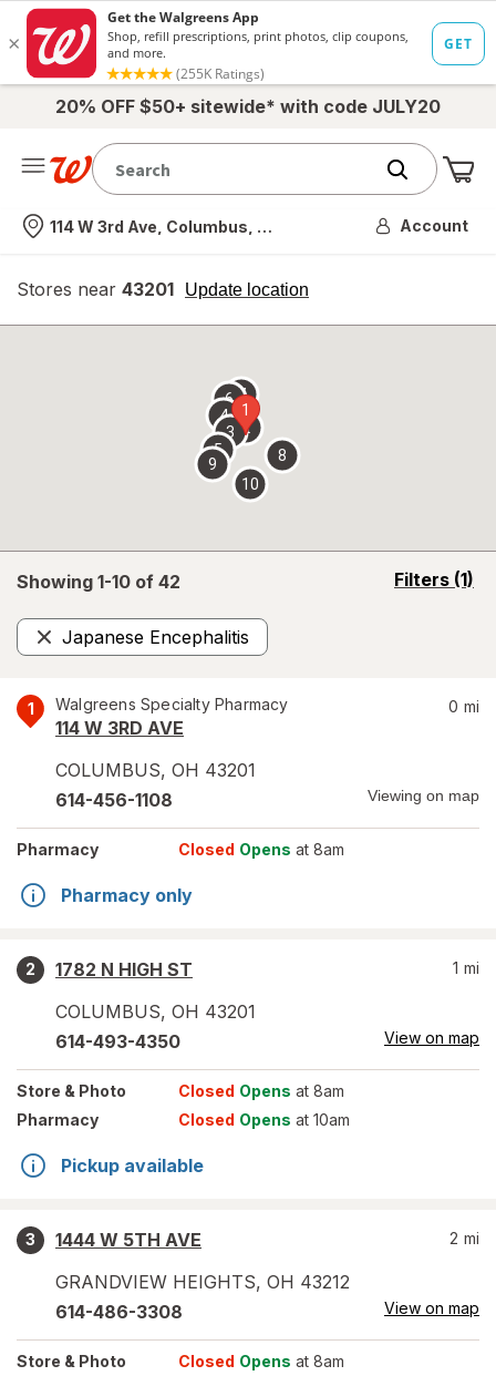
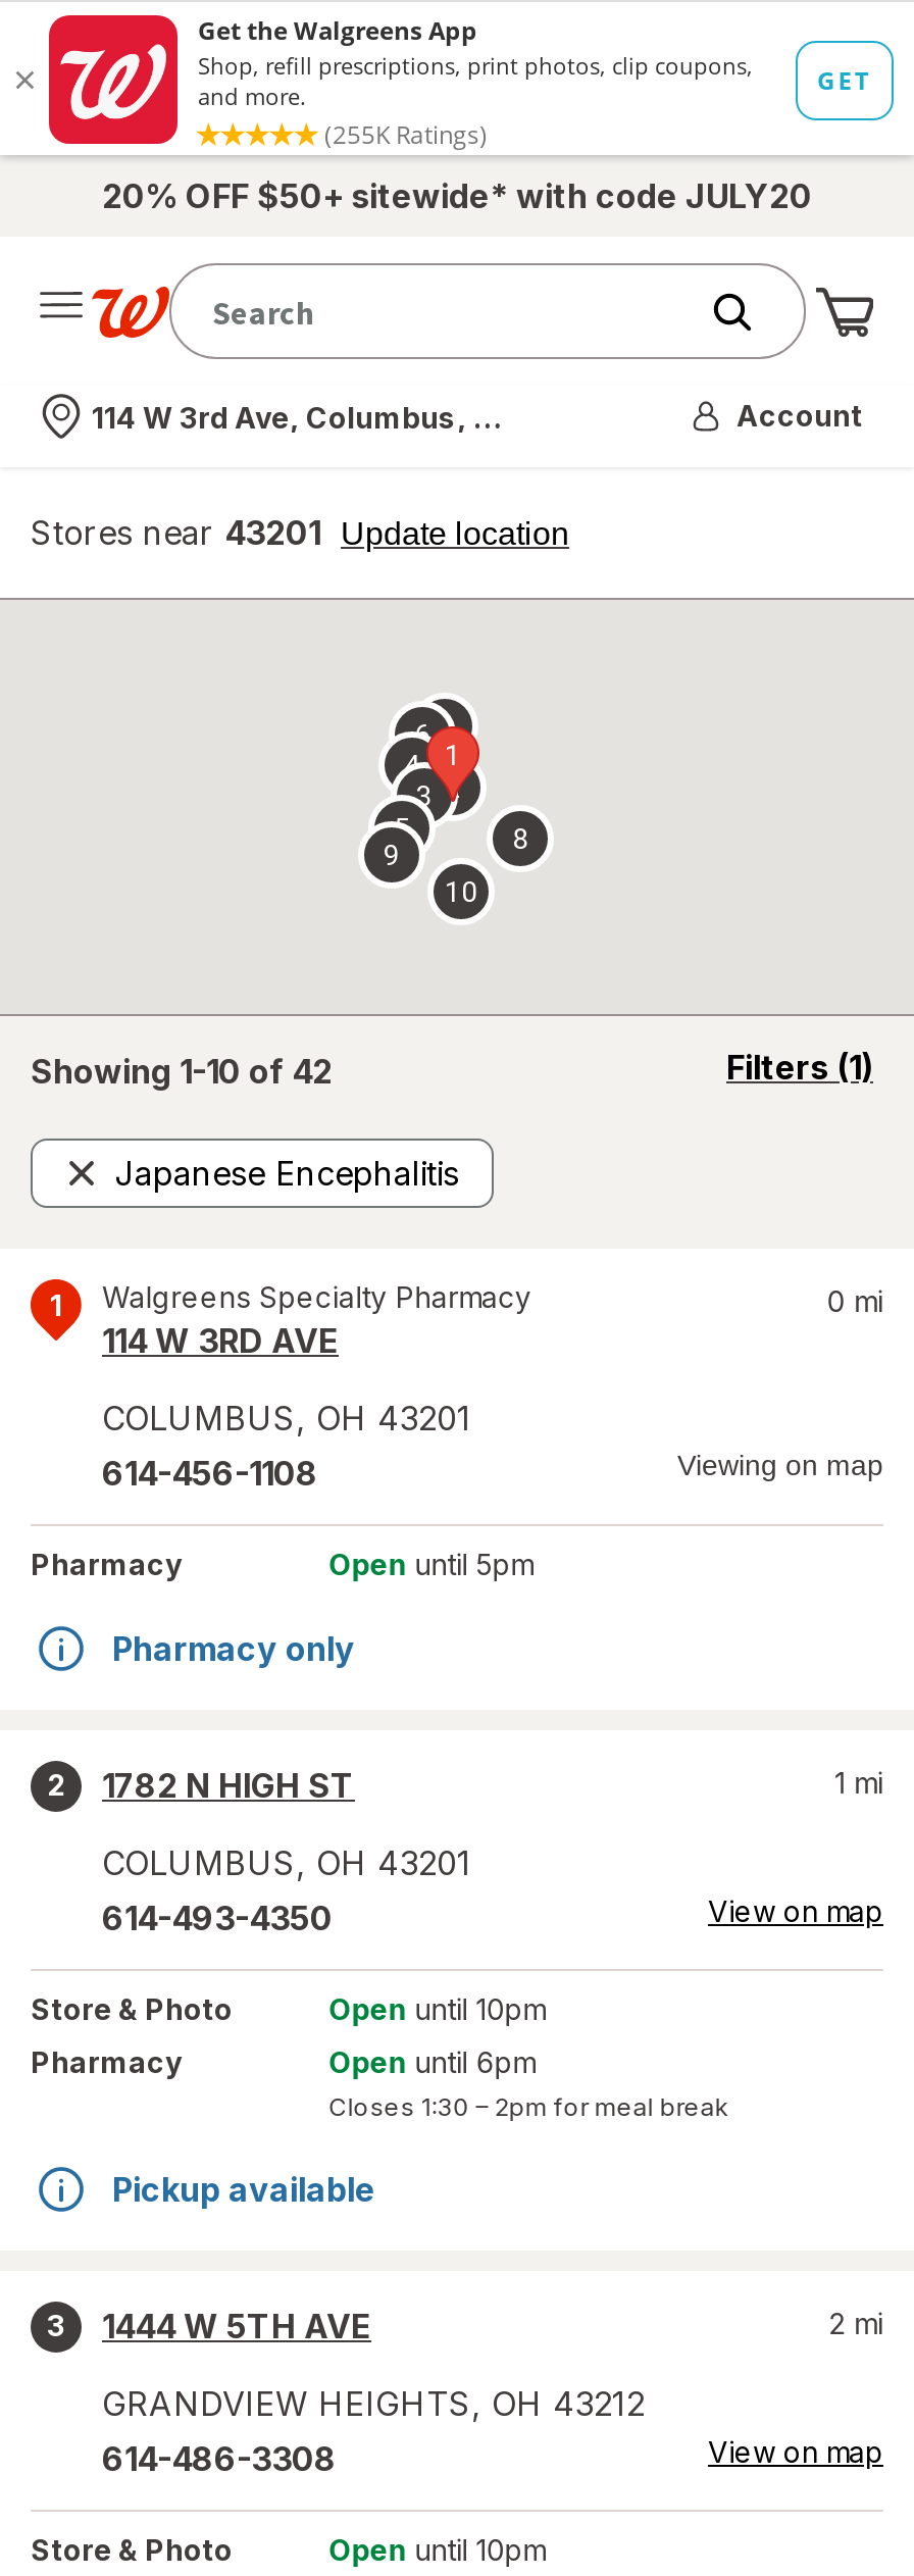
[179,840,345,859] Closed Opens at 8am -> [329,1547,533,1581] Open until 5pm
[179,1081,345,1100] Closed Opens at 8am -> [329,1991,545,2026] Open until 10pm
[179,1110,350,1129] Closed Opens at 10am -> [329,2044,729,2122] Open until 6pm | Closes 1:30 – 2pm for meal break
[179,1352,345,1370] Closed Opens at 8am -> [329,2532,545,2567] Open until 10pm

